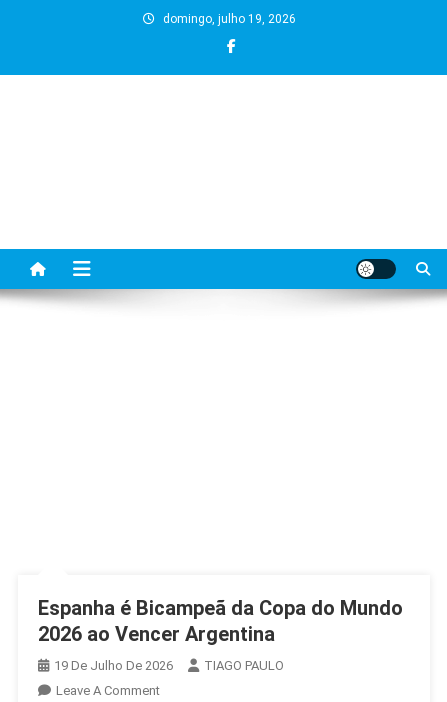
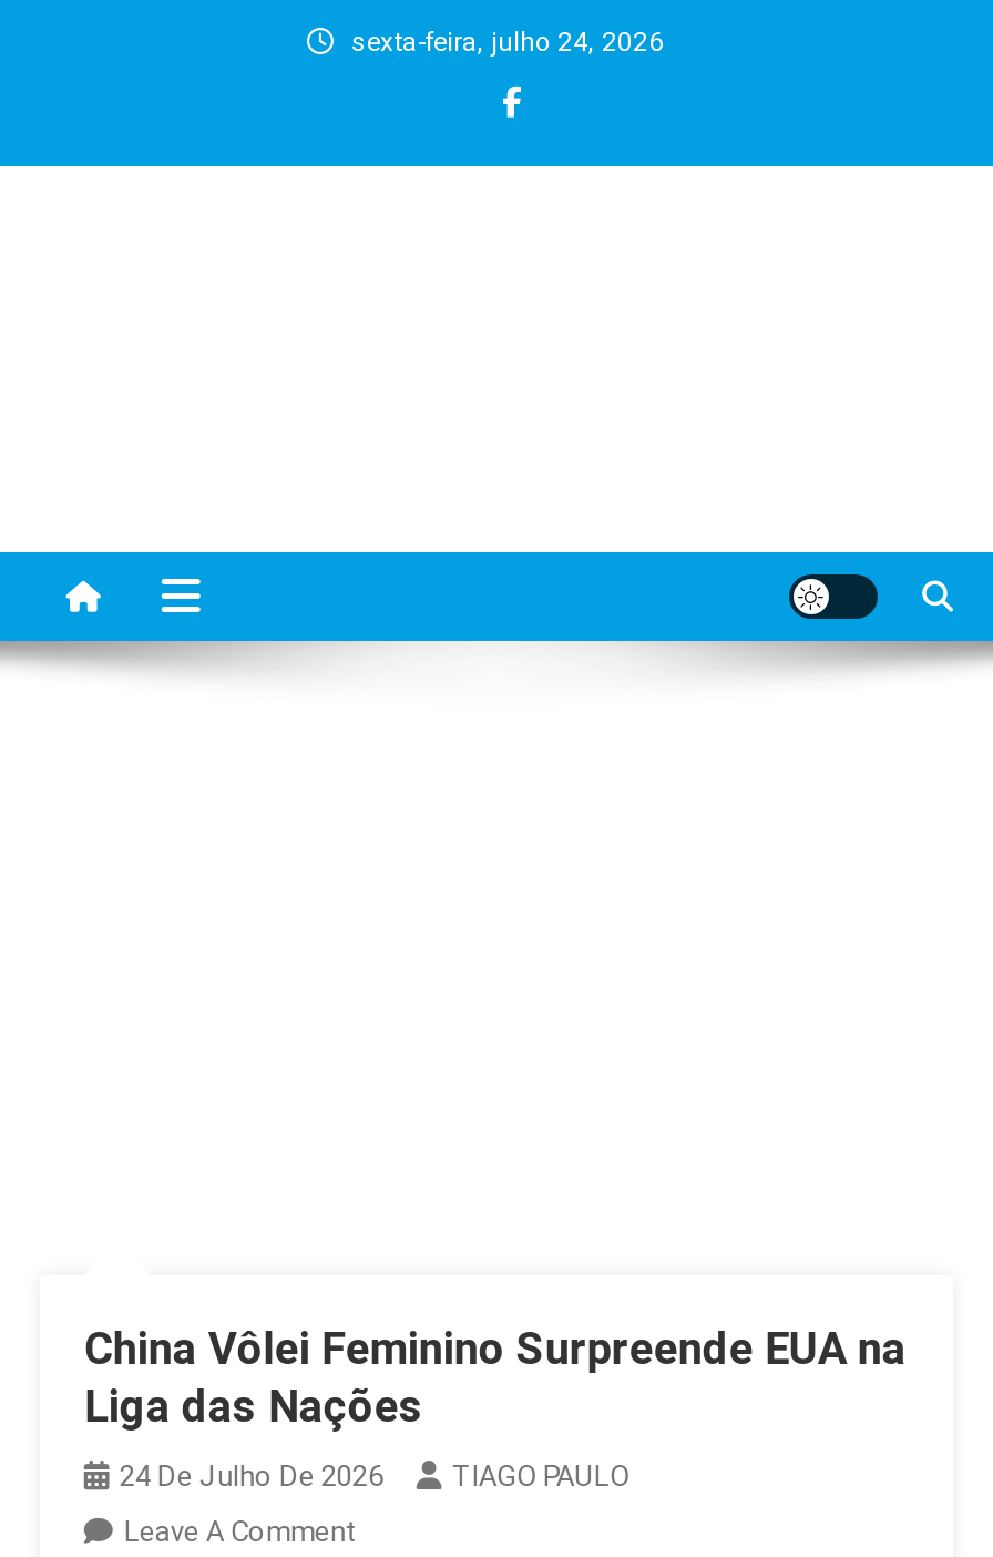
[162,12,295,26] domingo, julho 19, 2026 -> [351,27,664,58] sexta-feira, julho 24, 2026
[38,596,403,646] Espanha é Bicampeã da Copa do Mundo | 2026 ao Vencer Argentina -> [84,1321,906,1432] China Vôlei Feminino Surpreende EUA na | Liga das Nações
[54,658,173,673] 19 De Julho De 2026 -> [119,1459,383,1492] 24 De Julho De 2026

